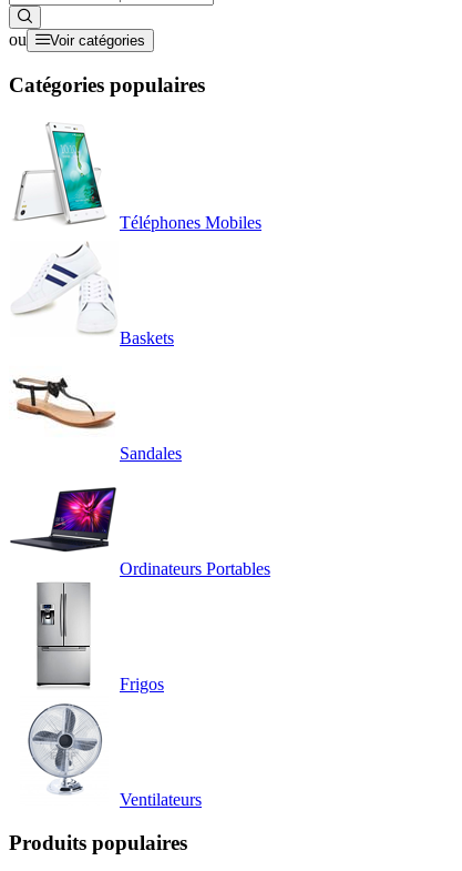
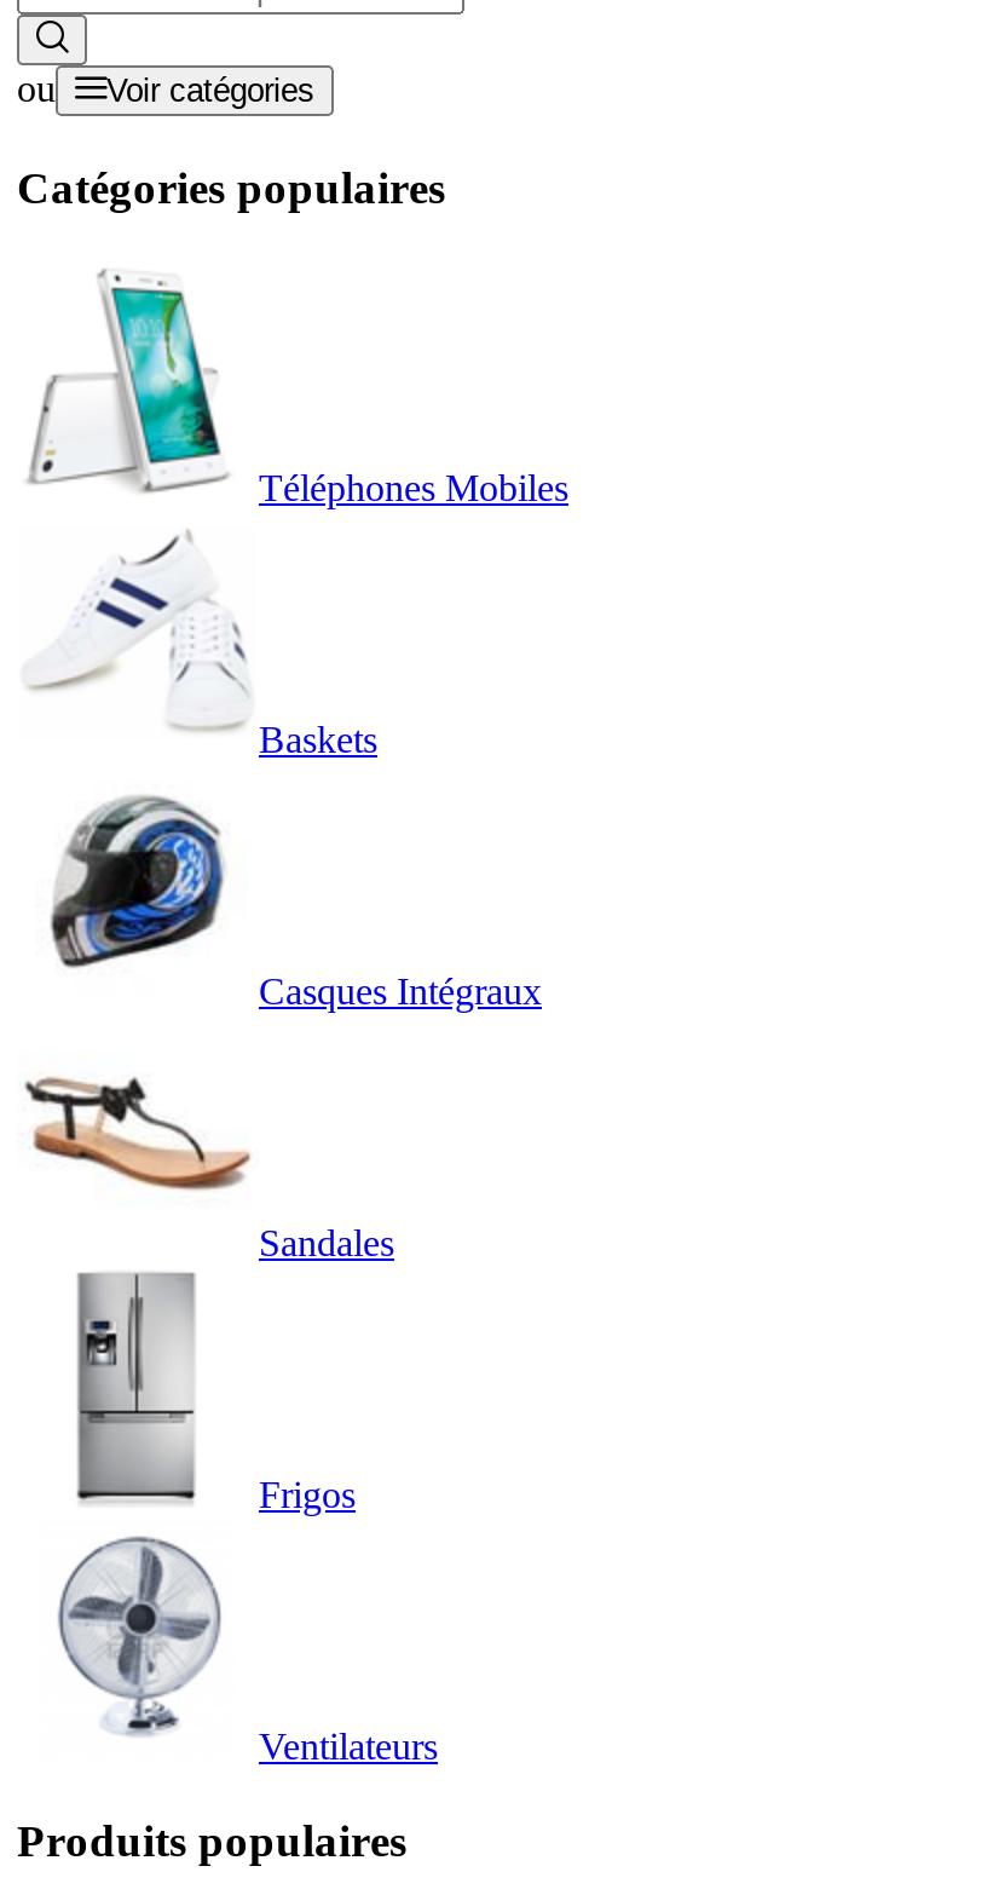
none -> [48,794,542,1012] [image] | Casques Intégraux
moved [9,371,182,463] -> [17,1062,394,1264]: [image] | Sandales
[9,486,270,578] [image] | Ordinateurs Portables -> none

